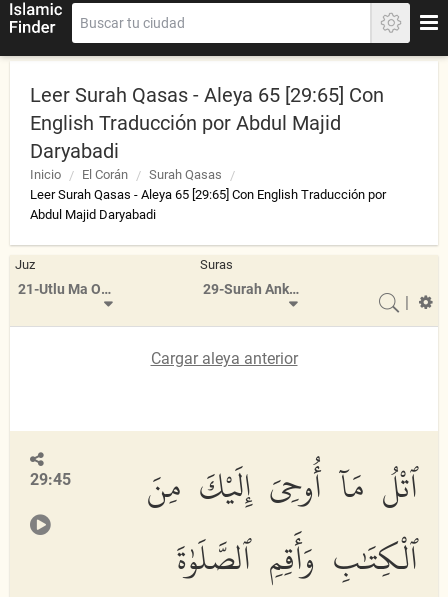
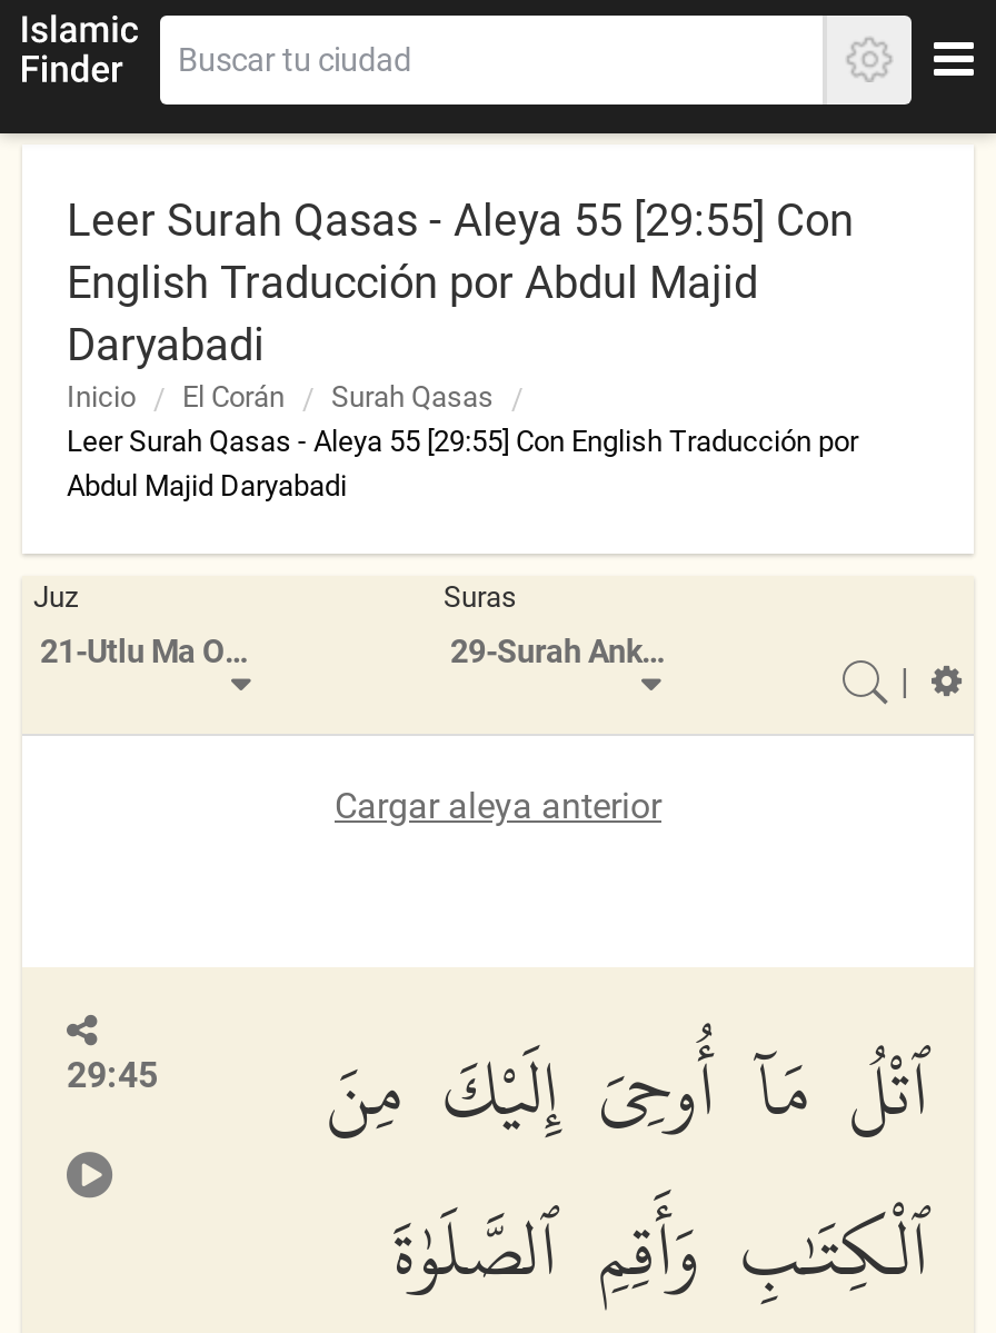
[30,83,384,107] Leer Surah Qasas - Aleya 65 [29:65] Con -> [67,193,854,247] Leer Surah Qasas - Aleya 55 [29:55] Con
[30,187,386,202] Leer Surah Qasas - Aleya 65 [29:65] Con English Traducción por -> [67,425,858,458] Leer Surah Qasas - Aleya 55 [29:55] Con English Traducción por

